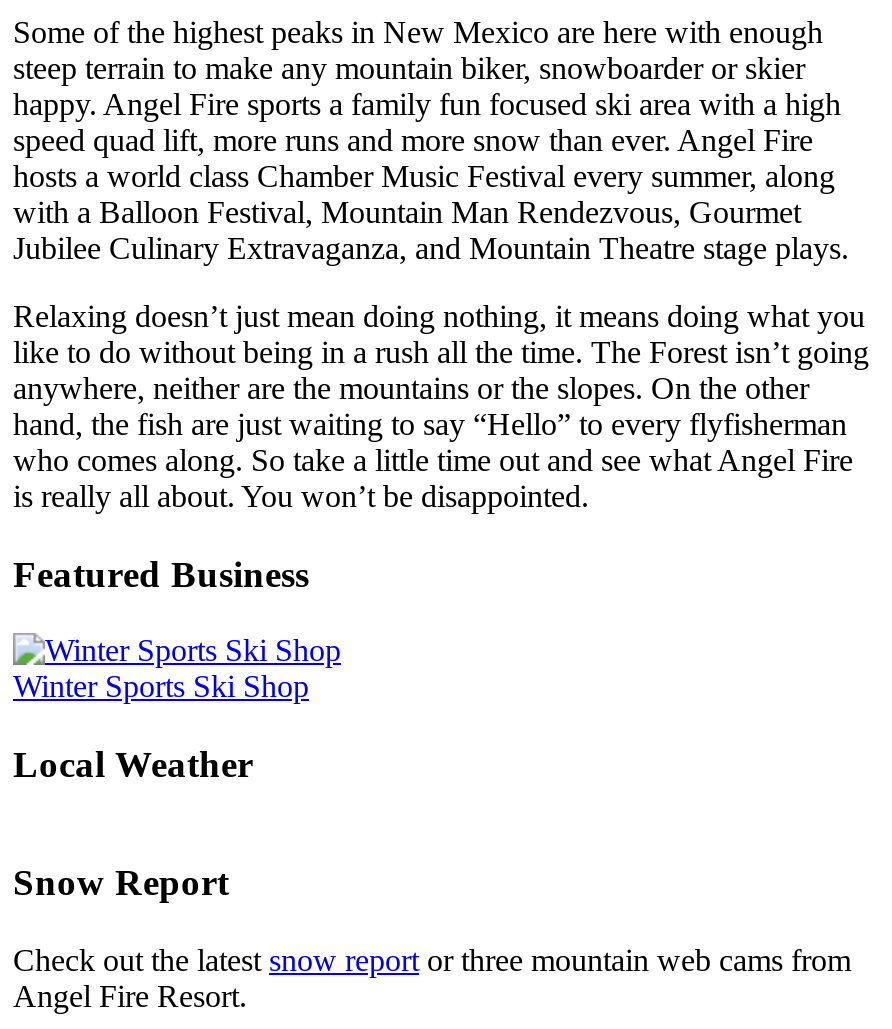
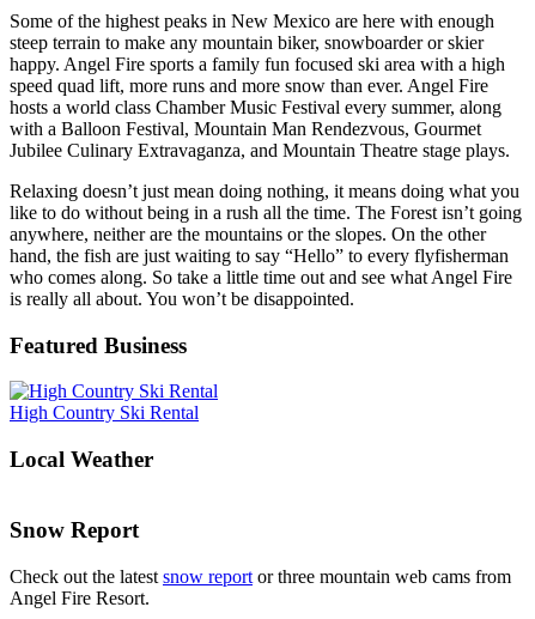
[13,669,309,703] Winter Sports Ski Shop -> [10,403,199,423] High Country Ski Rental

